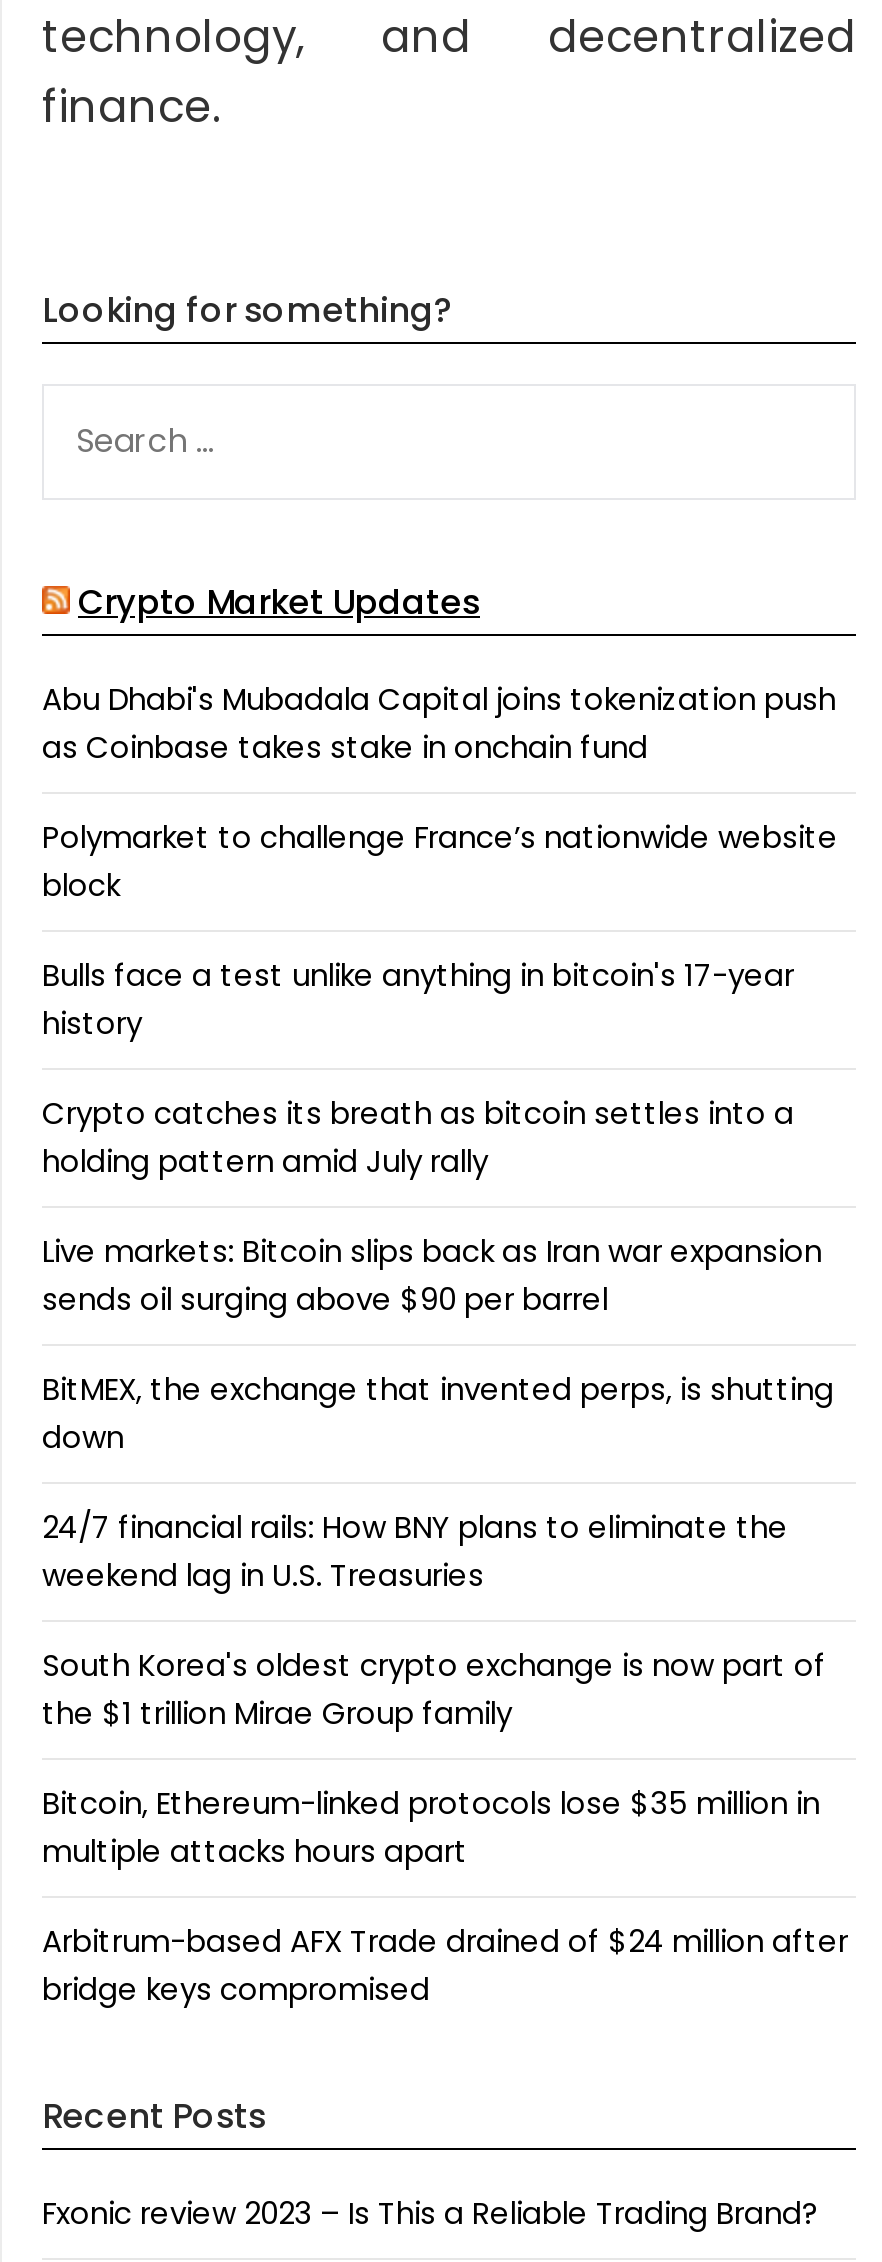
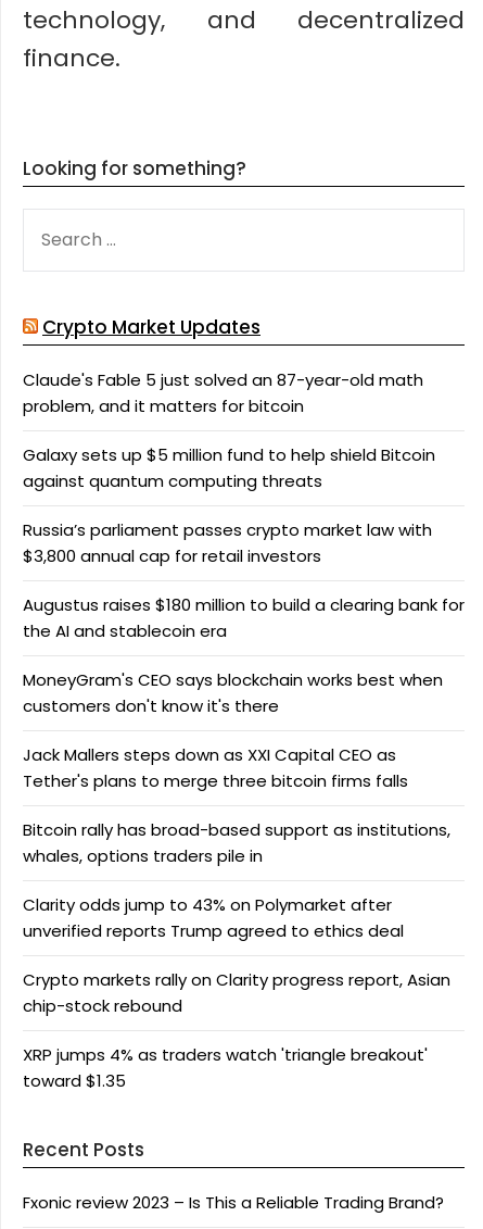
[42,679,836,769] Abu Dhabi's Mubadala Capital joins tokenization push | as Coinbase takes stake in onchain fund -> [23,369,423,418] Claude's Fable 5 just solved an 87-year-old math | problem, and it matters for bitcoin
[42,817,838,907] Polymarket to challenge France’s nationwide website | block -> [23,444,435,493] Galaxy sets up $5 million fund to help shield Bitcoin | against quantum computing threats
[42,955,794,1045] Bulls face a test unlike anything in bitcoin's 17-year | history -> [23,519,432,568] Russia’s parliament passes crypto market law with | $3,800 annual cap for retail investors
[42,1093,794,1183] Crypto catches its breath as bitcoin settles into a | holding pattern amid July rally -> [23,594,465,643] Augustus raises $180 million to build a clearing bank for | the AI and stablecoin era
[42,1231,822,1321] Live markets: Bitcoin slips back as Iran war expansion | sends oil surging above $90 per barrel -> [23,669,443,718] MoneyGram's CEO says blockchain works best when | customers don't know it's there
[42,1369,834,1459] BitMEX, the exchange that invented perps, is shutting | down -> [23,744,408,792] Jack Mallers steps down as XXI Capital CEO as | Tether's plans to merge three bitcoin firms falls
[42,1507,788,1597] 24/7 financial rails: How BNY plans to eliminate the | weekend lag in U.S. Treasuries -> [23,819,450,867] Bitcoin rally has broad-based support as institutions, | whales, options traders pile in
[42,1645,826,1735] South Korea's oldest crypto exchange is now part of | the $1 trillion Mirae Group family -> [23,894,404,942] Clarity odds jump to 43% on Polymarket after | unverified reports Trump agreed to ethics deal
[42,1783,820,1873] Bitcoin, Ethereum-linked protocols lose $35 million in | multiple attacks hours apart -> [23,969,450,1017] Crypto markets rally on Clarity progress report, Asian | chip-stock rebound
[42,1921,848,2011] Arbitrum-based AFX Trade drained of $24 million after | bridge keys compromised -> [23,1044,428,1092] XRP jumps 4% as traders watch 'triangle breakout' | toward $1.35

